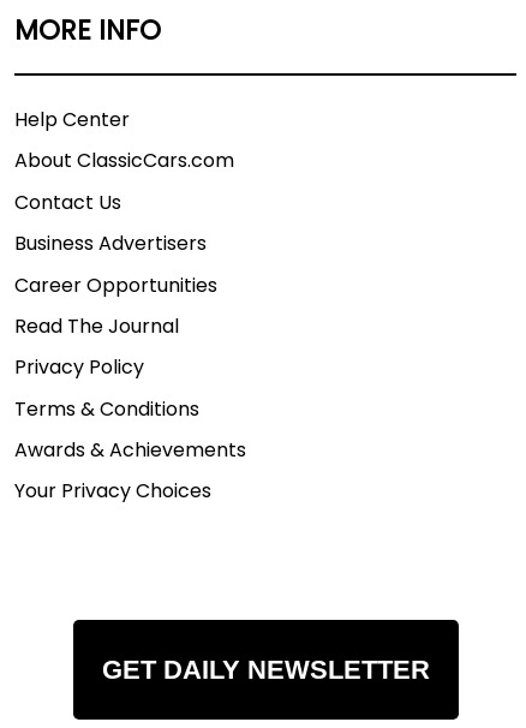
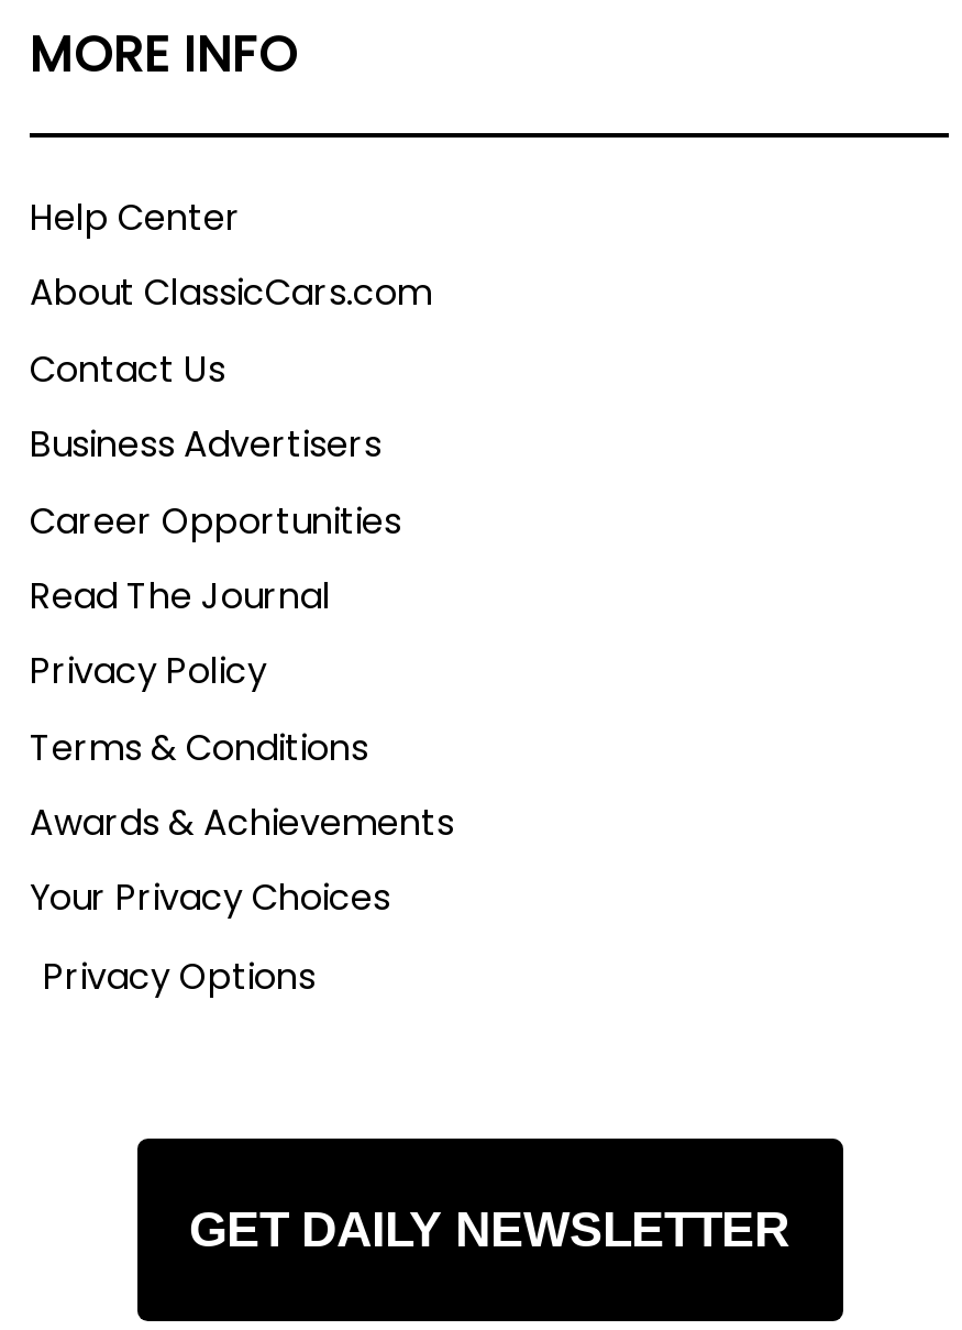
none -> [43,951,316,1002] Privacy Options

